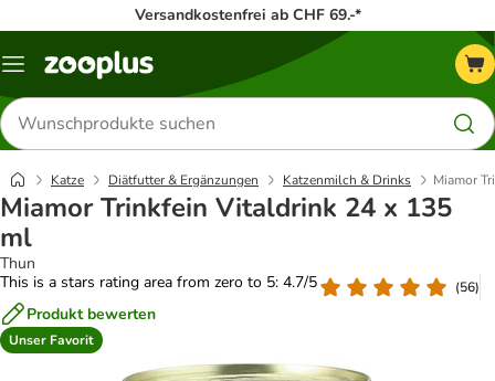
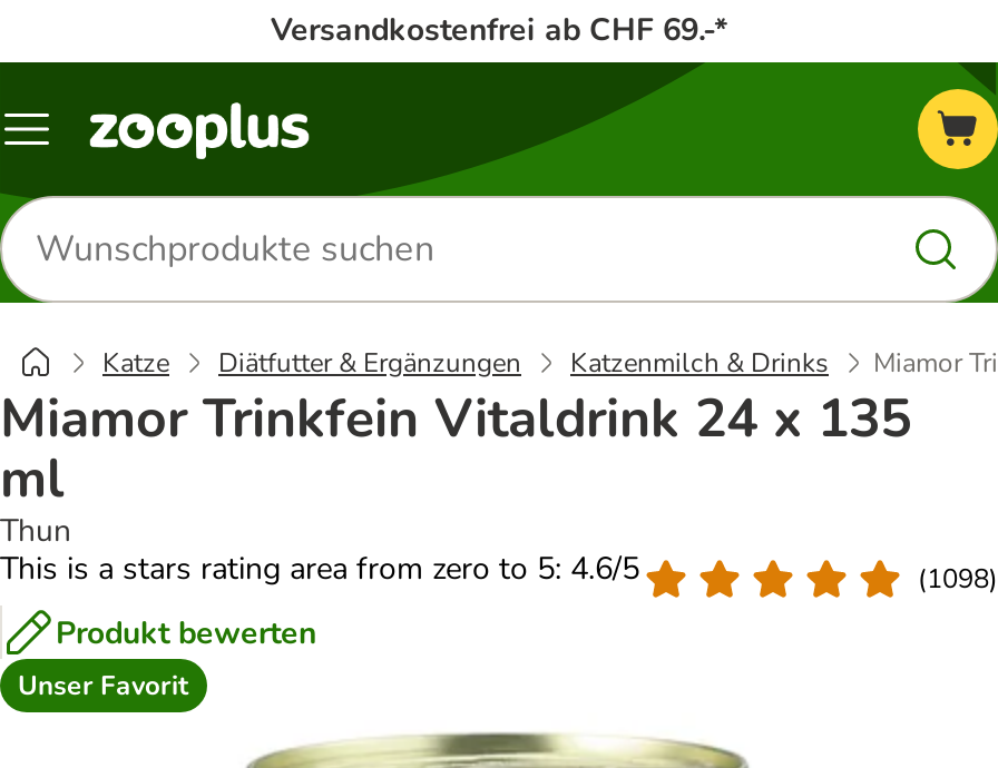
[0,272,317,293] This is a stars rating area from zero to 5: 4.7/5 -> [0,548,639,590] This is a stars rating area from zero to 5: 4.6/5
[455,278,480,295] (56) -> [918,560,998,595] (1098)

